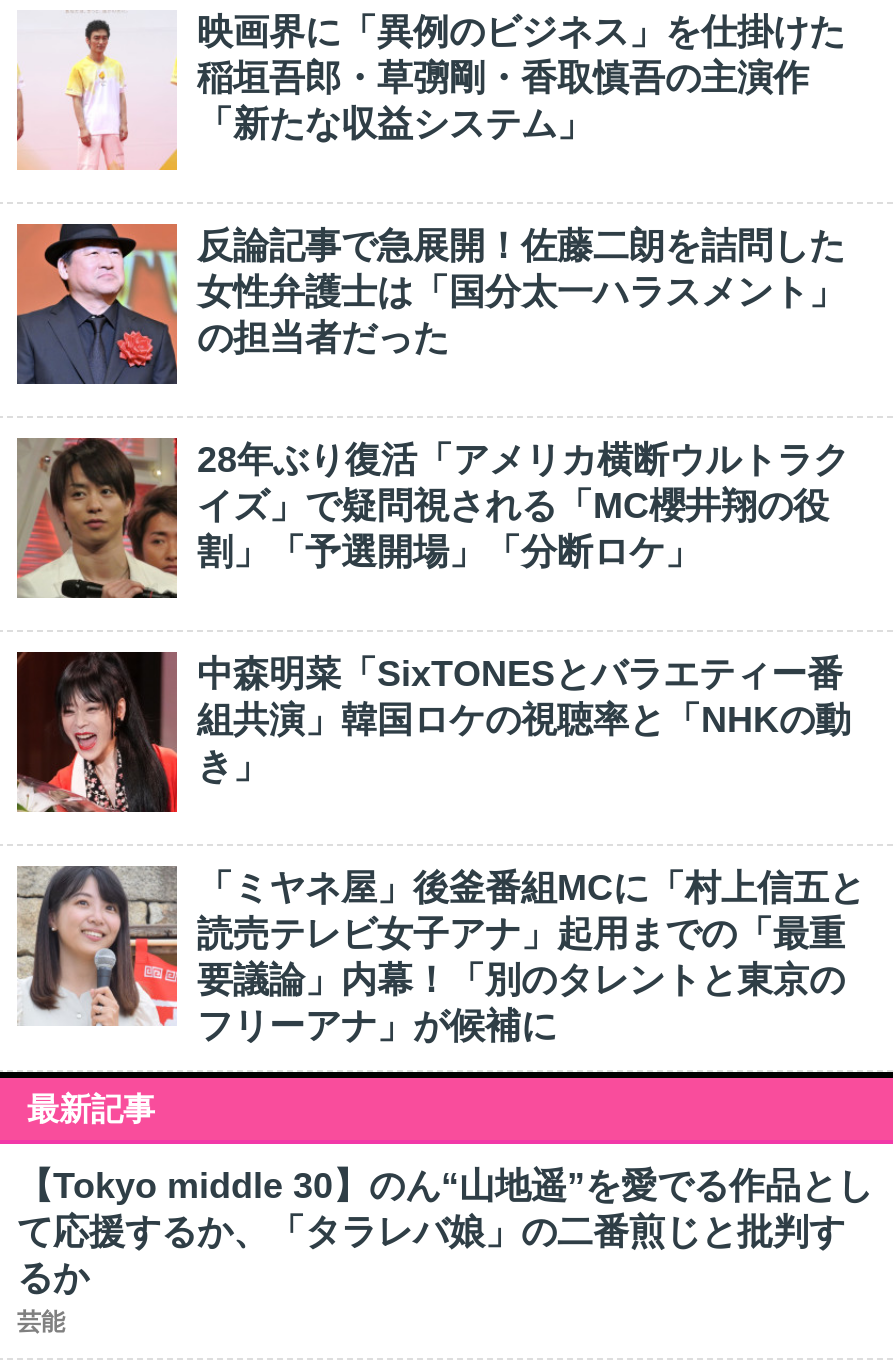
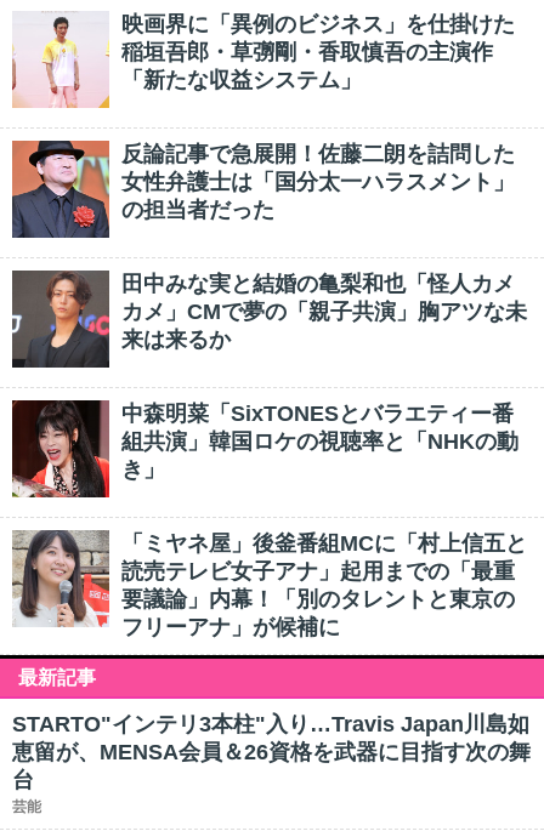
[15,438,849,600] [image] | 28年ぶり復活「アメリカ横断ウルトラク | イズ」で疑問視される「MC櫻井翔の役 | 割」「予選開場」「分断ロケ」 -> [11,271,527,369] [image] | 田中みな実と結婚の亀梨和也「怪人カメ | カメ」CMで夢の「親子共演」胸アツな未 | 来は来るか
[17,1166,873,1298] 【Tokyo middle 30】のん“山地遥”を愛でる作品とし | て応援するか、「タラレバ娘」の二番煎じと批判す | るか -> [12,712,531,792] STARTO"インテリ3本柱"入り…Travis Japan川島如 | 恵留が、MENSA会員＆26資格を武器に目指す次の舞 | 台

